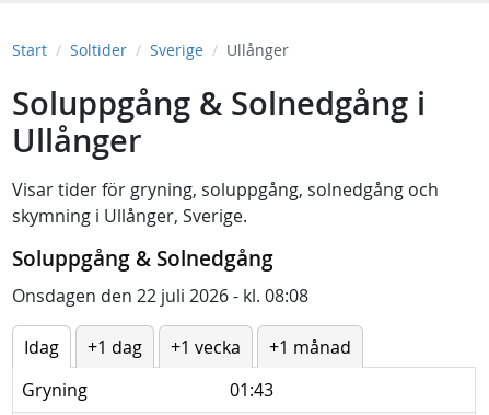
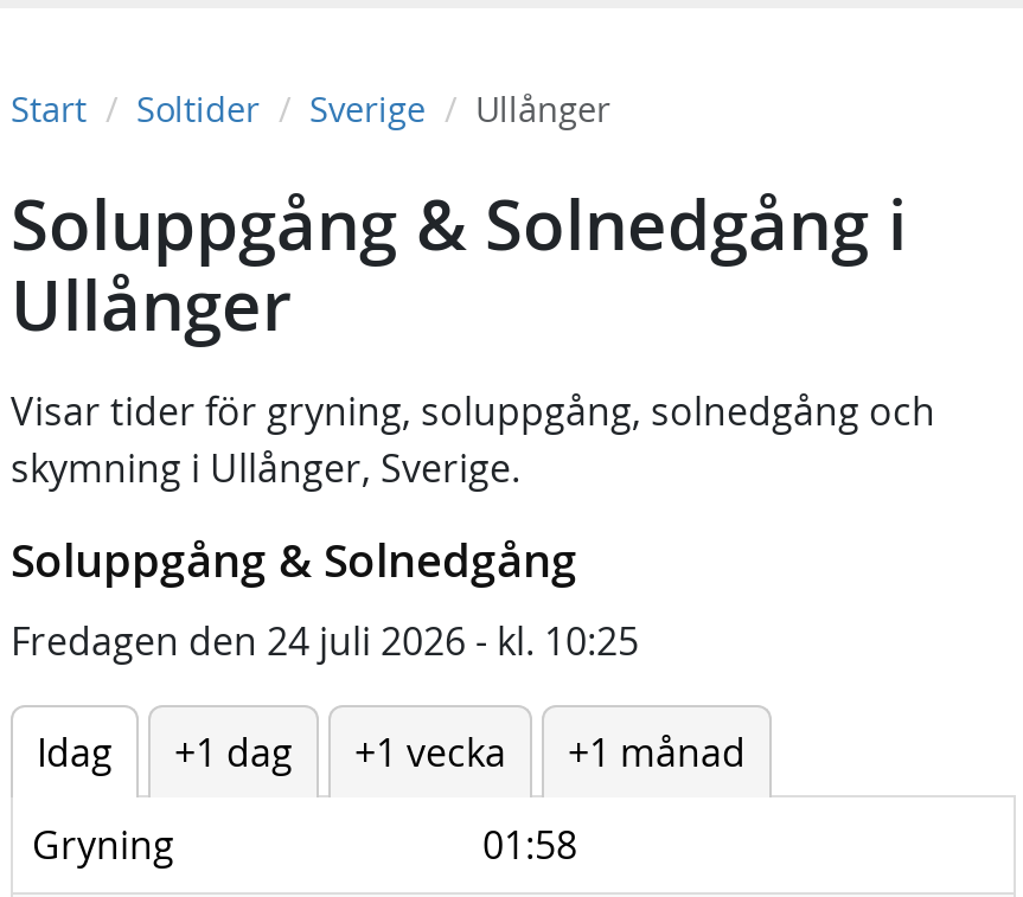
[12,284,308,308] Onsdagen den 22 juli 2026 - kl. 08:08 -> [11,615,639,667] Fredagen den 24 juli 2026 - kl. 10:25
[230,378,273,402] 01:43 -> [482,819,577,871] 01:58

